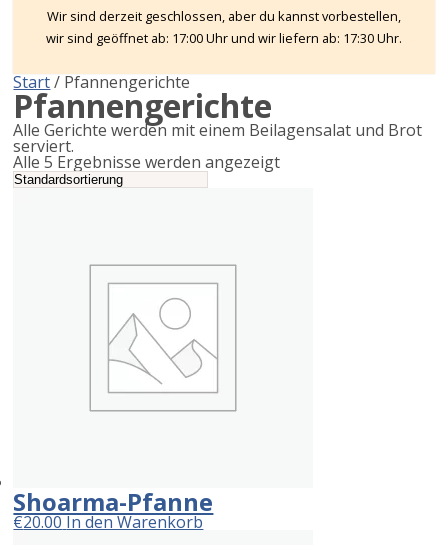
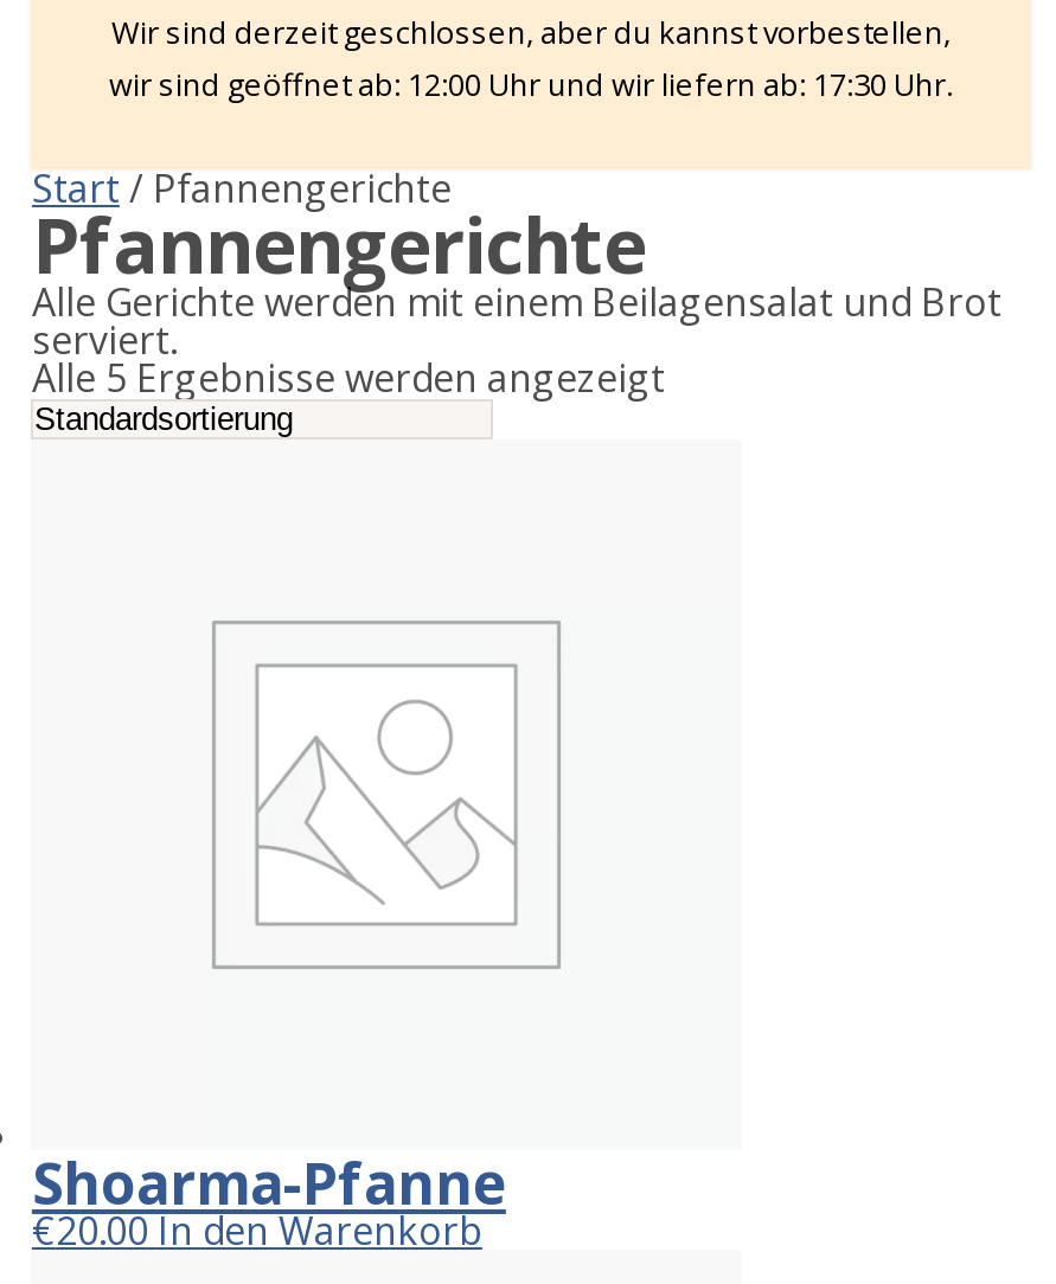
[46,29,402,47] wir sind geöffnet ab: 17:00 Uhr und wir liefern ab: 17:30 Uhr. -> [109,62,953,105] wir sind geöffnet ab: 12:00 Uhr und wir liefern ab: 17:30 Uhr.

